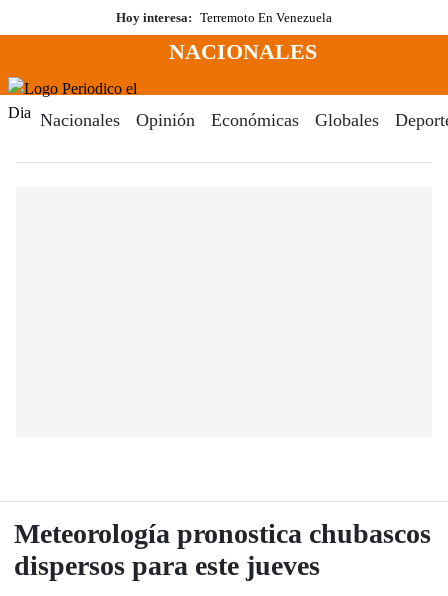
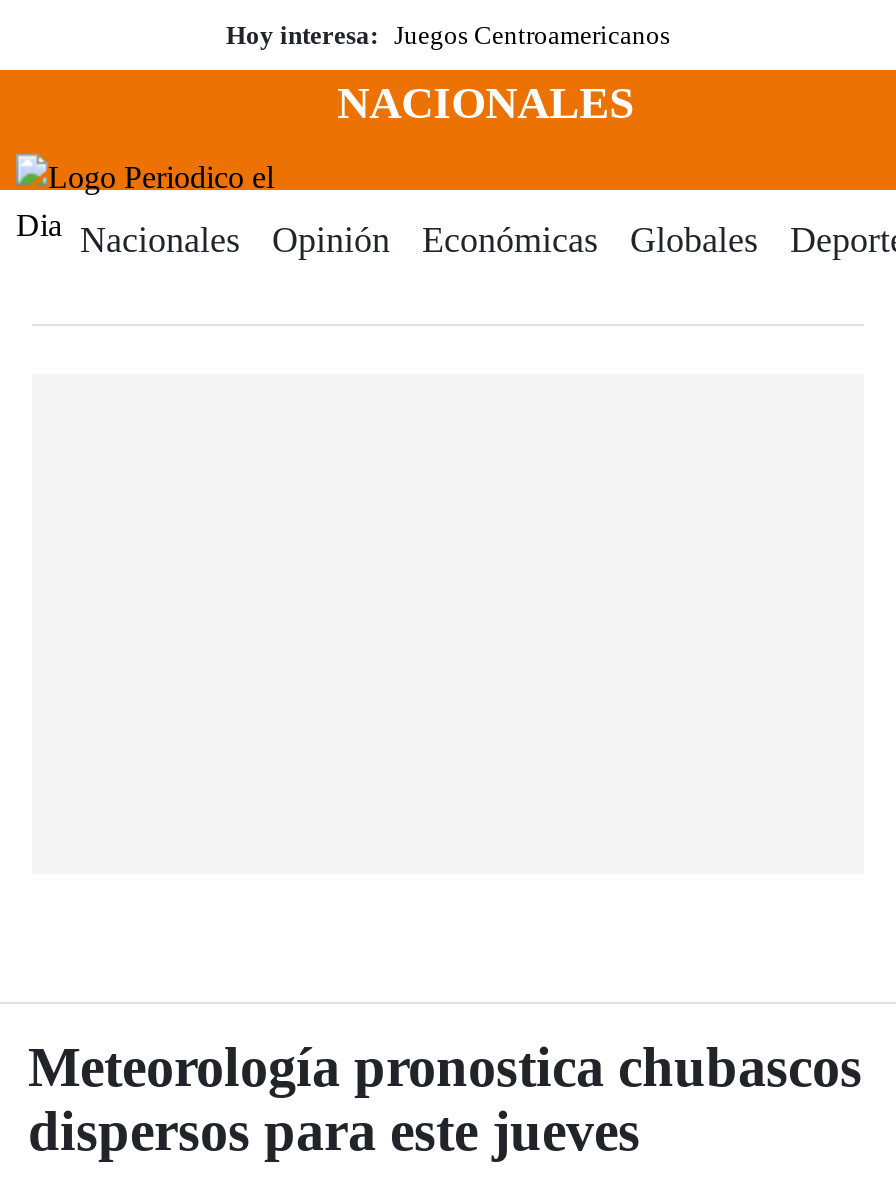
[116,10,332,25] Hoy interesa: Terremoto En Venezuela -> [226,20,670,50] Hoy interesa: Juegos Centroamericanos

